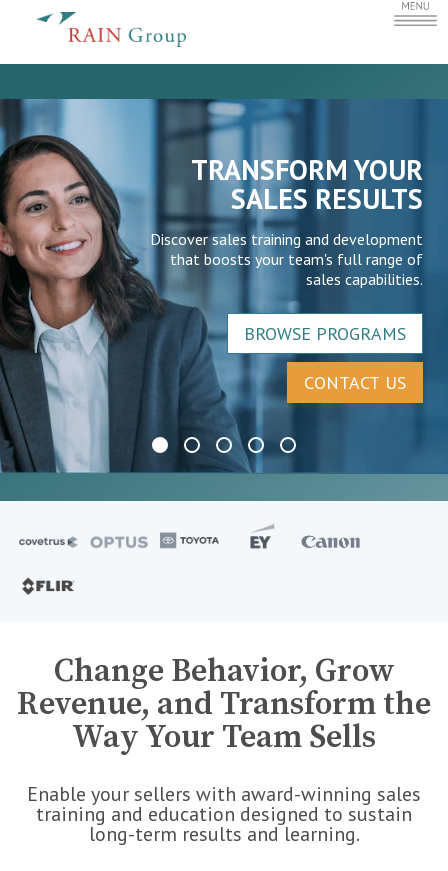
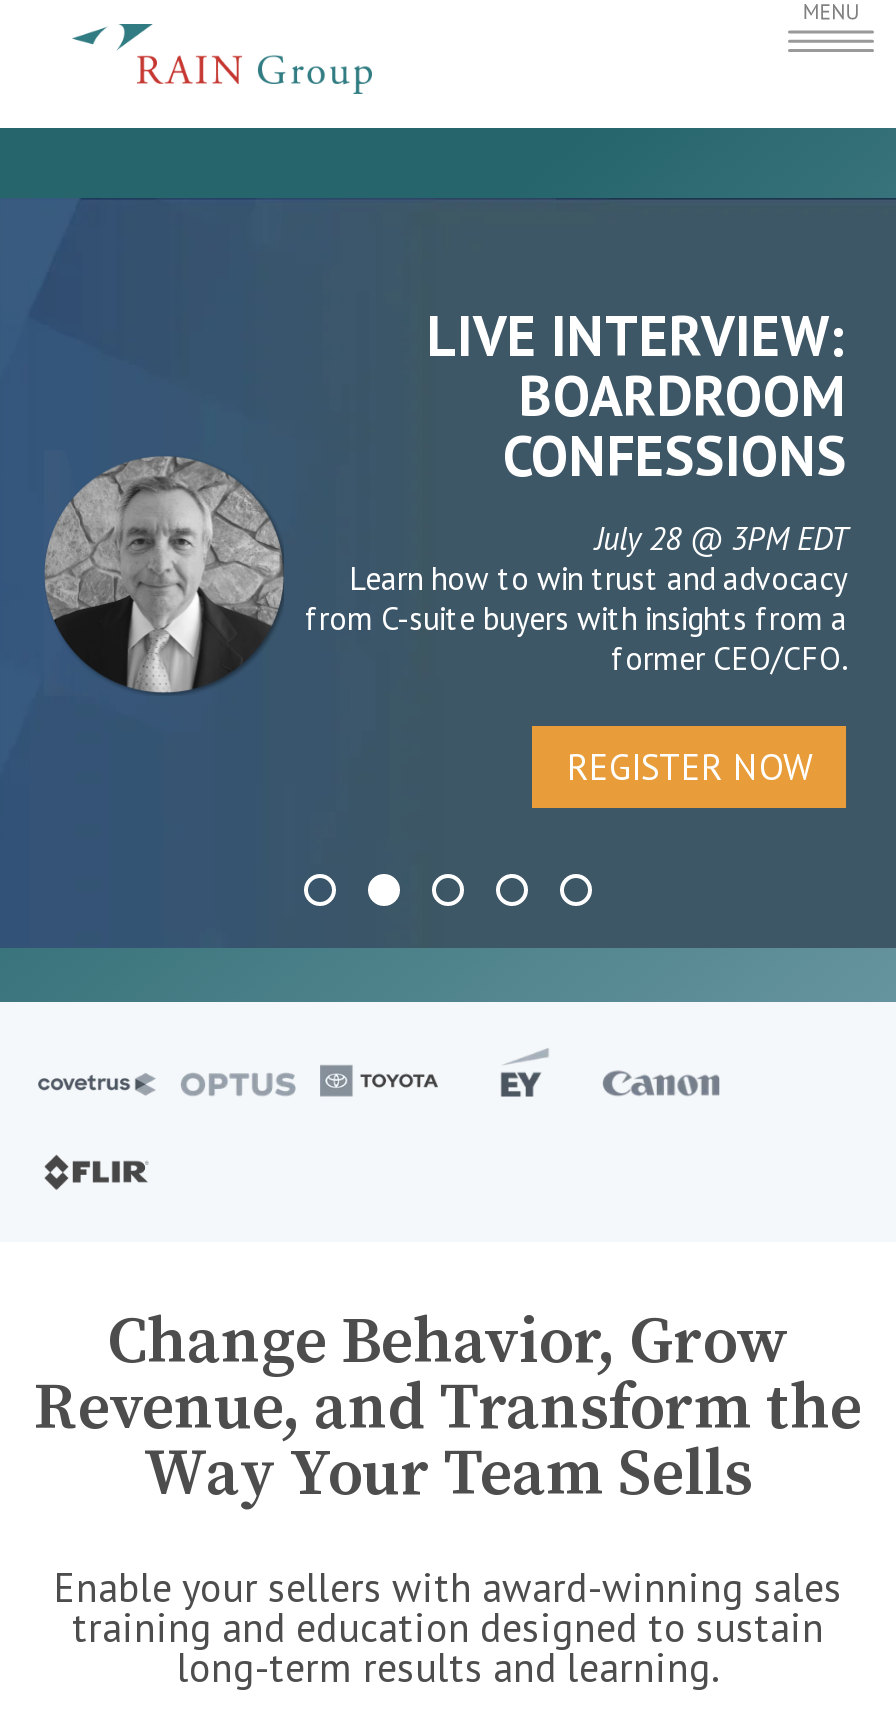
[3,98,445,474] [image] | TRANSFORM YOUR | SALES RESULTS | Discover sales training and development | that boosts your team's full range of | sales capabilities. | BROWSE PROGRAMS | CONTACT US -> [6,198,890,948] [image] | LIVE INTERVIEW: | BOARDROOM | CONFESSIONS | July 28 @ 3PM EDT | Learn how to win trust and advocacy | from C-suite buyers with insights from a | former CEO/CFO. | REGISTER NOW

